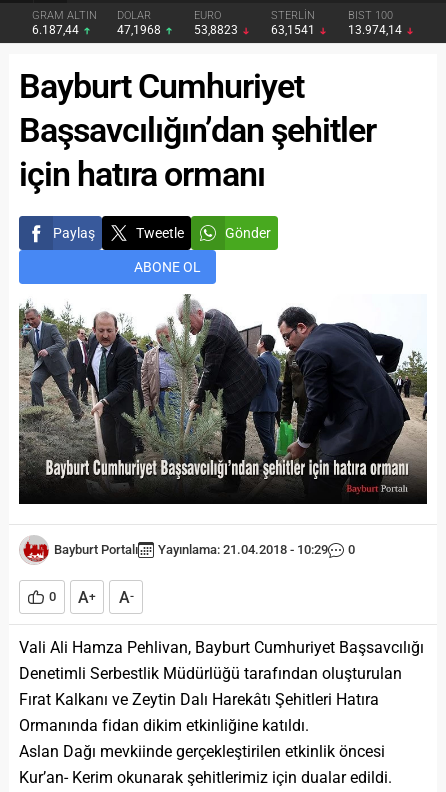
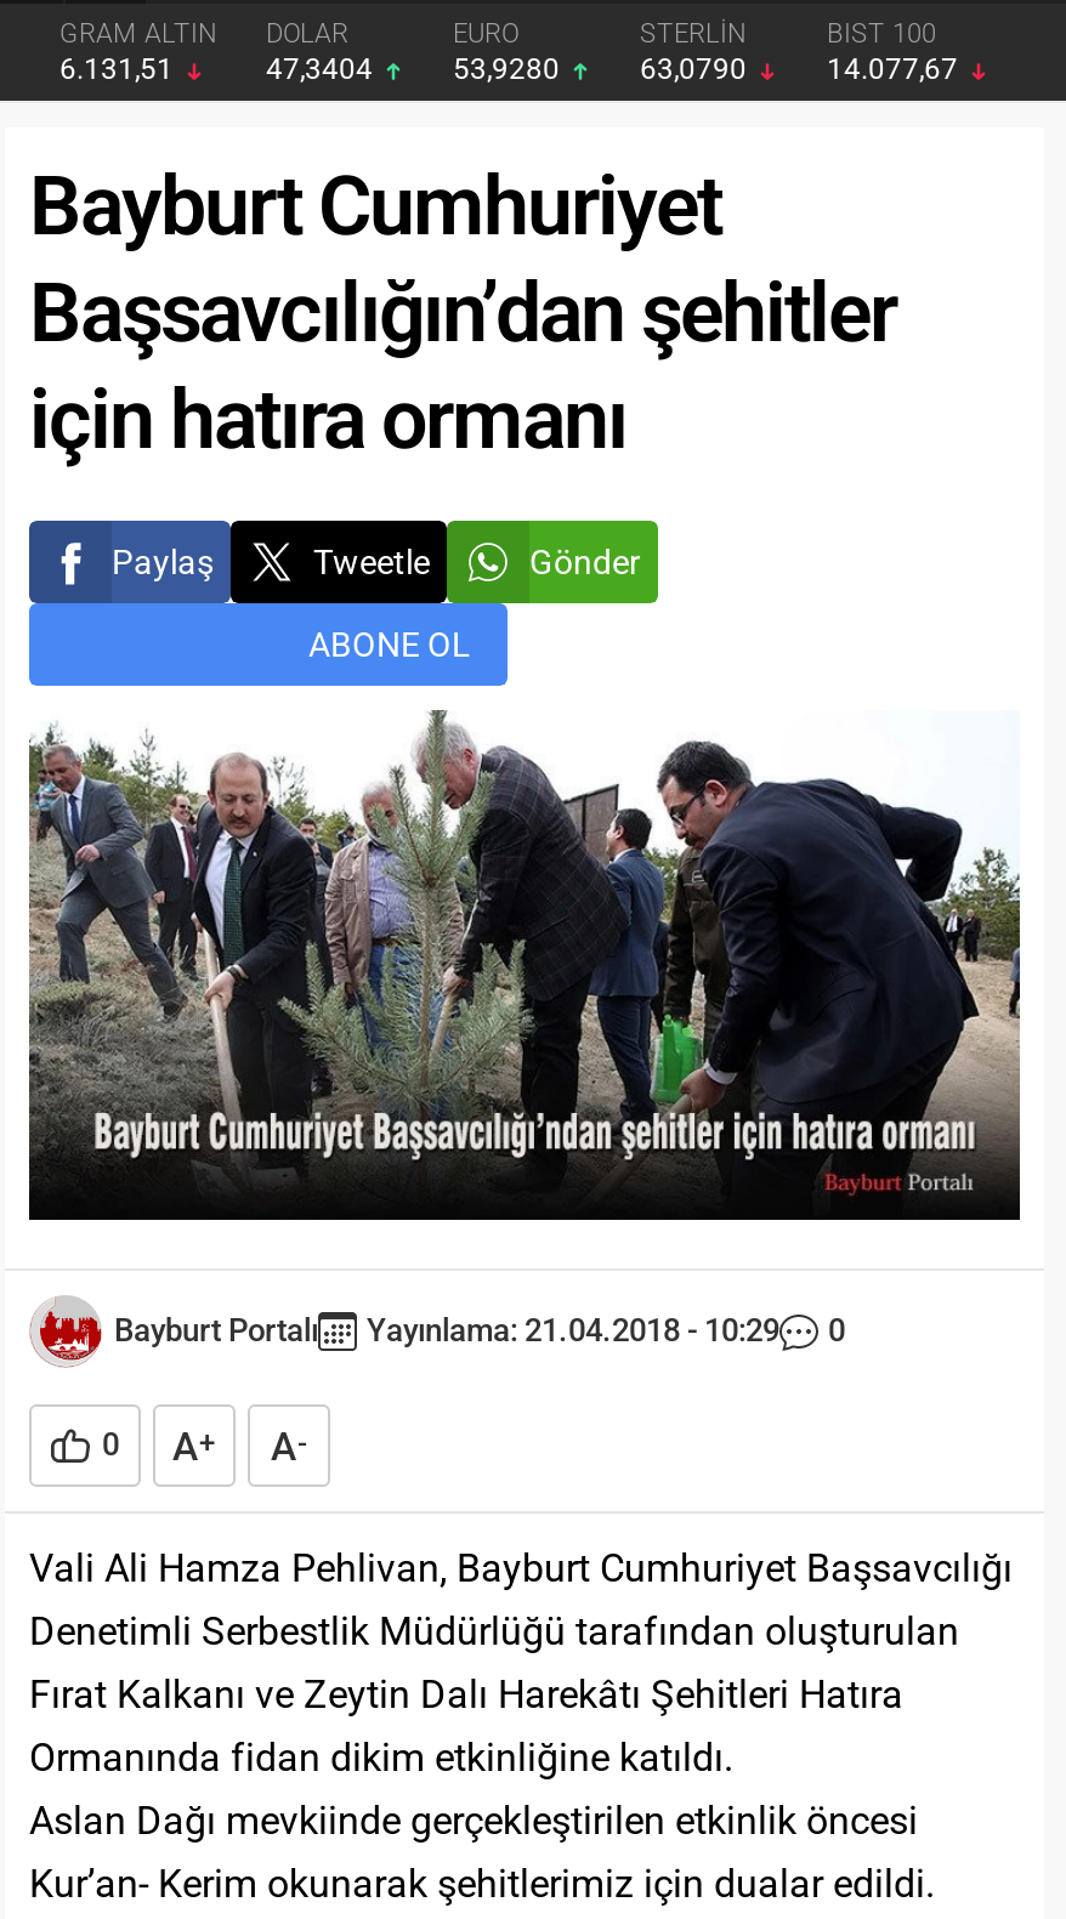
[31,23,81,37] 6.187,44 -> [59,52,181,86] 6.131,51
[116,23,163,37] 47,1968 -> [266,52,380,86] 47,3404
[193,23,240,37] 53,8823 -> [453,52,567,86] 53,9280
[270,23,317,37] 63,1541 -> [640,52,754,86] 63,0790
[347,23,404,37] 13.974,14 -> [827,52,965,86] 14.077,67

